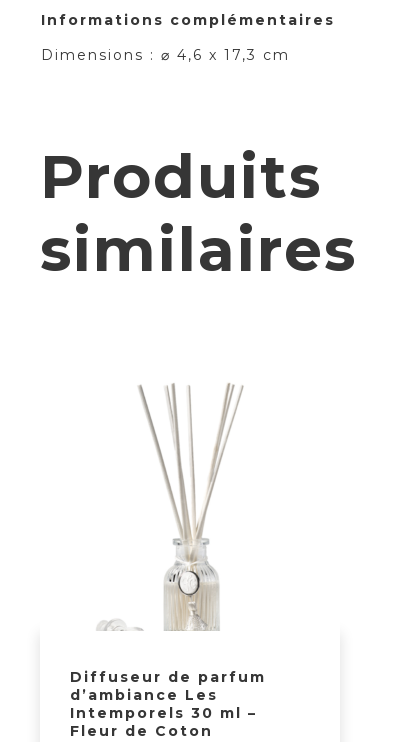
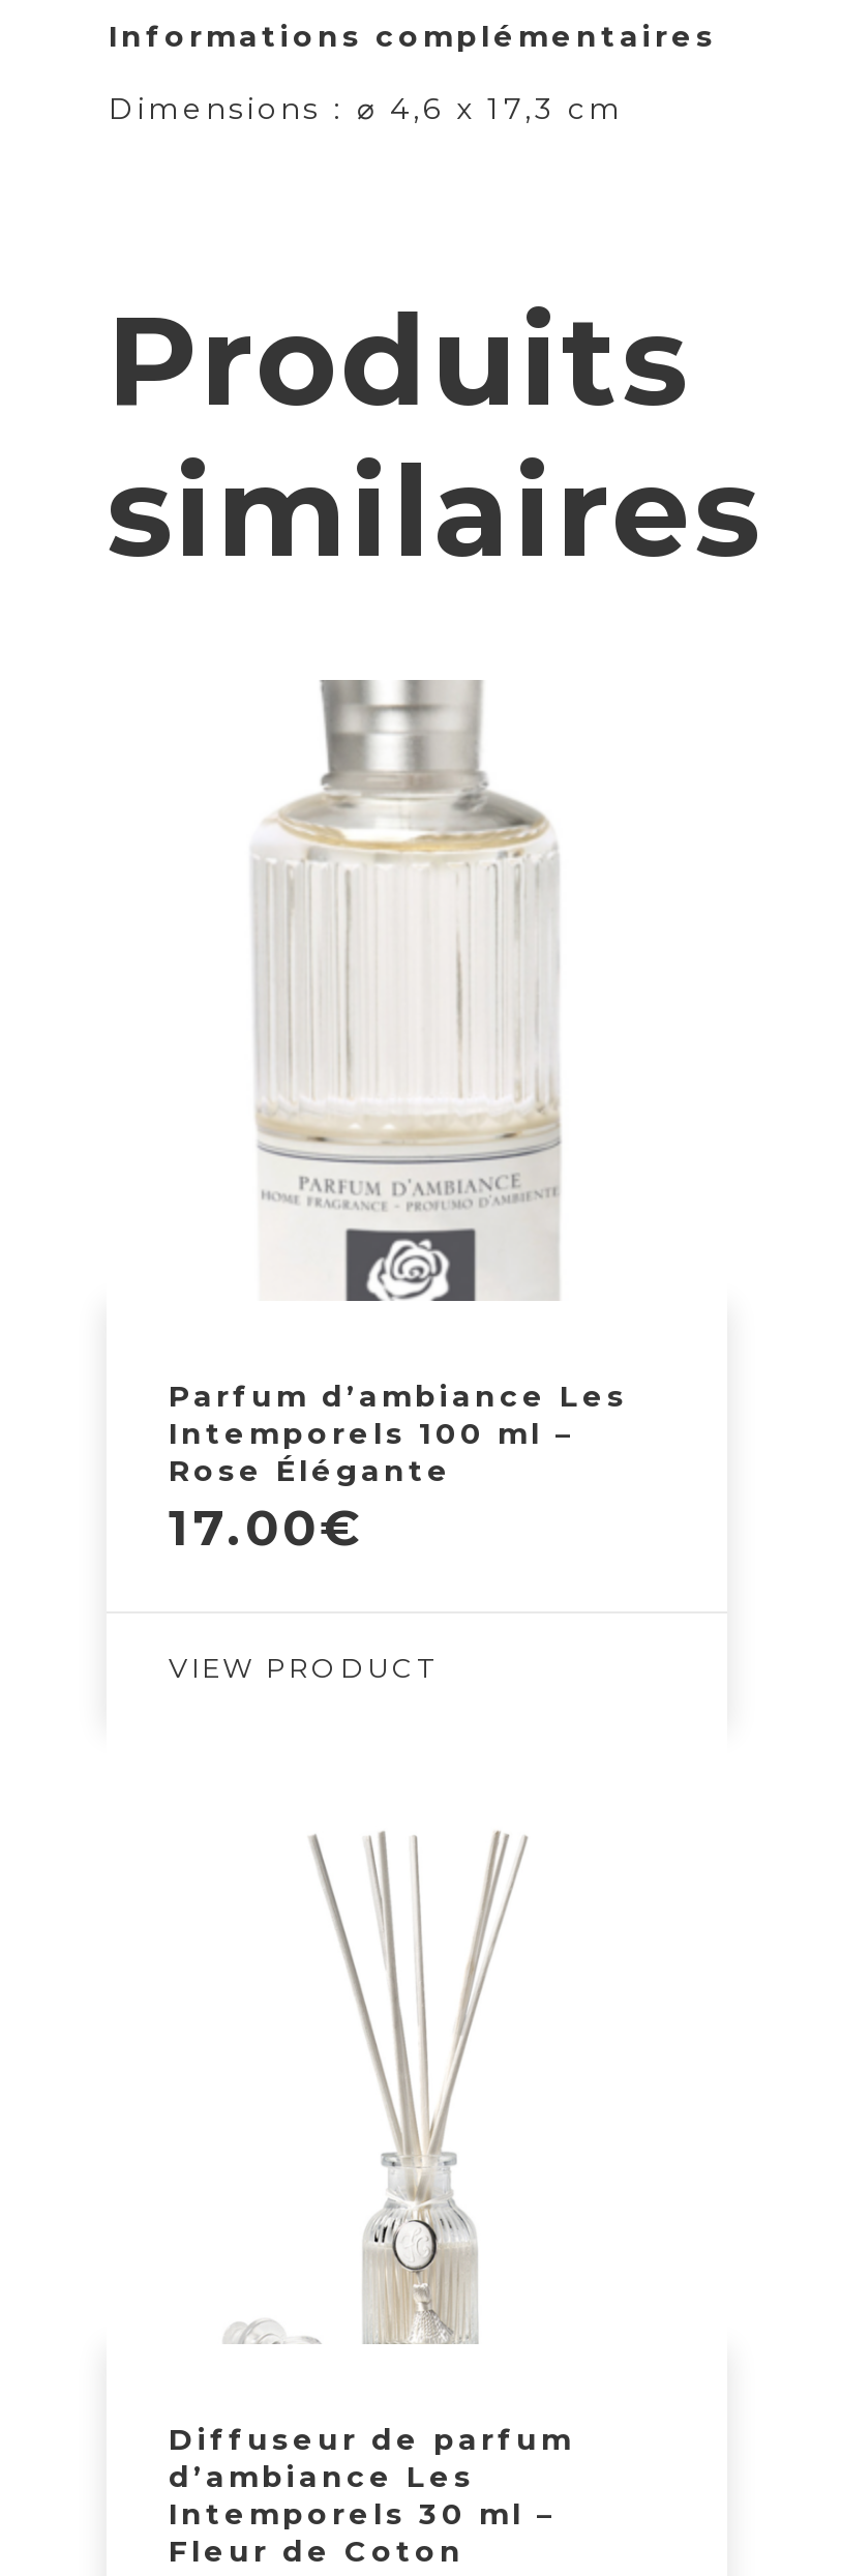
none -> [169,678,628,1685] [image] | Parfum d’ambiance Les | Intemporels 100 ml – | Rose Élégante | 17.00€ | VIEW PRODUCT

